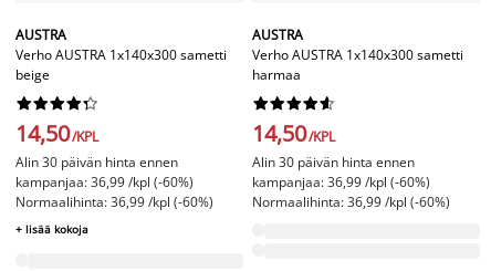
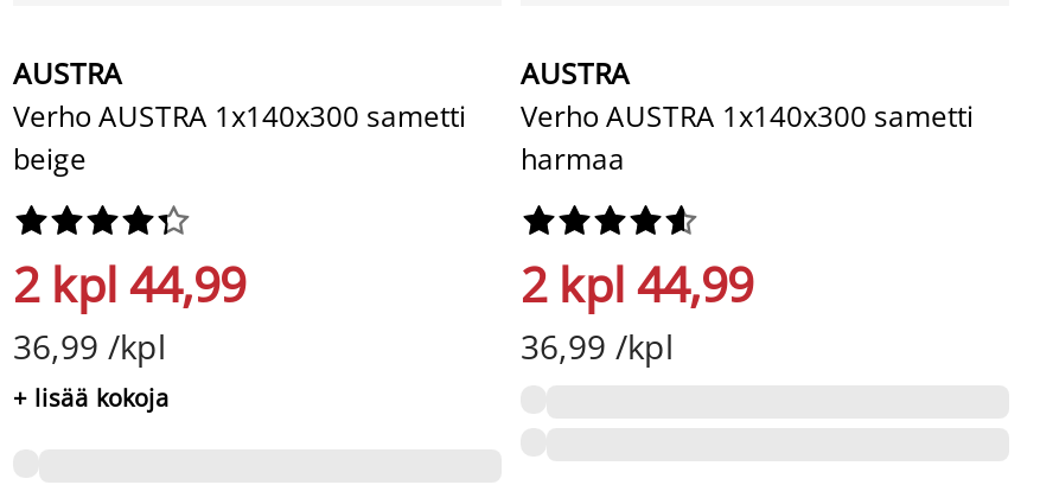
[15,118,213,211] 14,50 /KPL | Alin 30 päivän hinta ennen | kampanjaa: 36,99 /kpl (-60%) | Normaalihinta: 36,99 /kpl (-60%) -> [13,253,245,369] 2 kpl 44,99 | 36,99 /kpl
[252,118,450,211] 14,50 /KPL | Alin 30 päivän hinta ennen | kampanjaa: 36,99 /kpl (-60%) | Normaalihinta: 36,99 /kpl (-60%) -> [521,253,753,369] 2 kpl 44,99 | 36,99 /kpl

